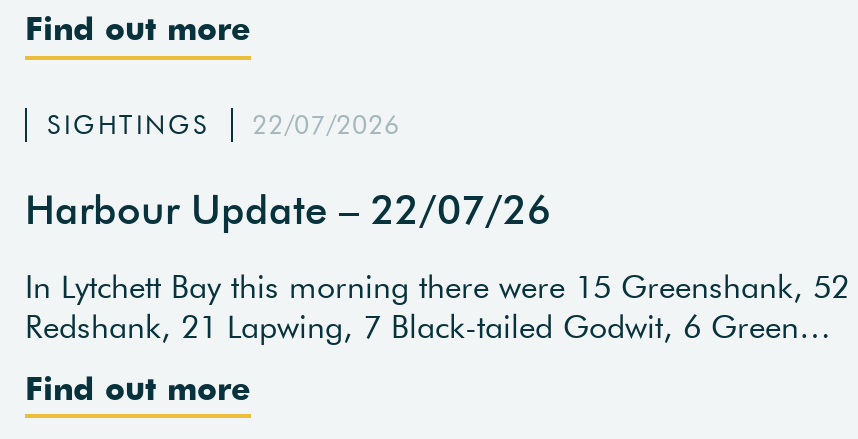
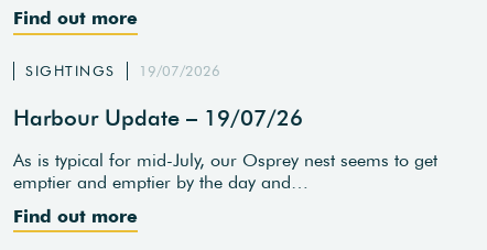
[47,108,400,142] SIGHTINGS 22/07/2026 -> [25,62,220,80] SIGHTINGS 19/07/2026
[25,184,551,234] Harbour Update – 22/07/26 -> [13,103,303,131] Harbour Update – 19/07/26
[25,265,849,345] In Lytchett Bay this morning there were 15 Greenshank, 52 | Redshank, 21 Lapwing, 7 Black-tailed Godwit, 6 Green… -> [13,148,437,192] As is typical for mid-July, our Osprey nest seems to get | emptier and emptier by the day and…

